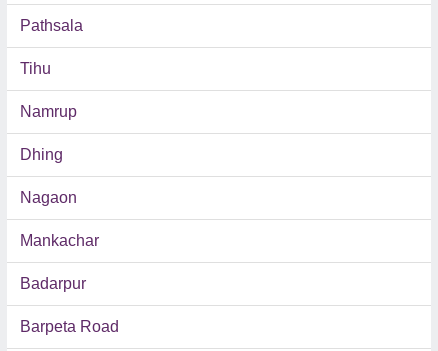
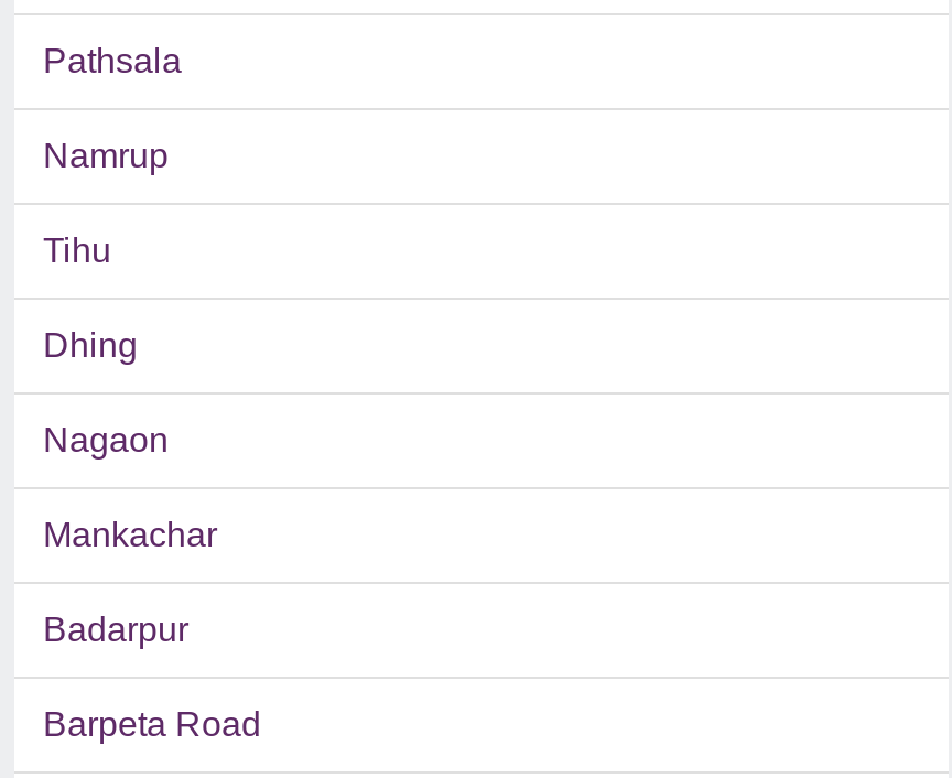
moved [20,60,51,77] -> [43,232,111,269]: Tihu
moved [20,103,77,120] -> [43,137,169,175]: Namrup

